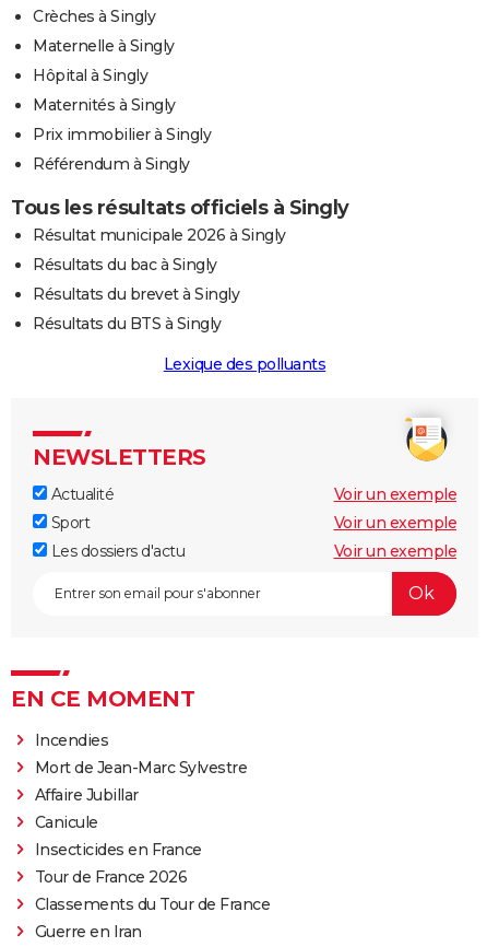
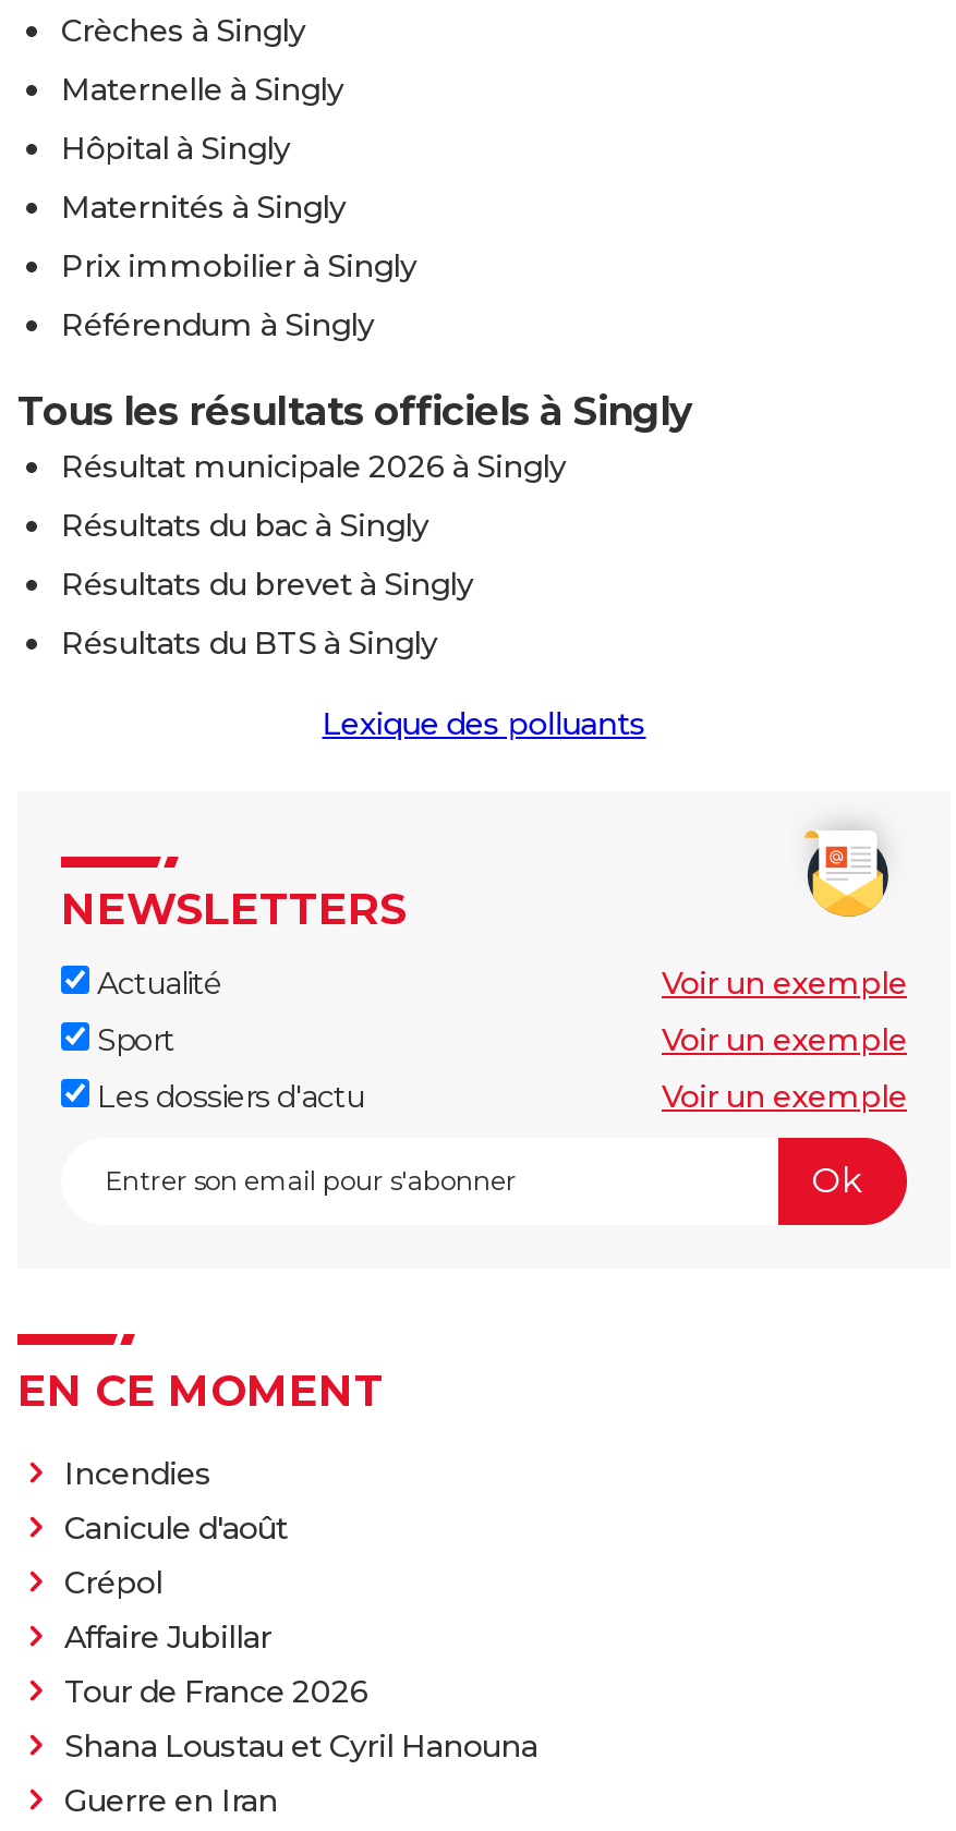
[34,758,247,778] Mort de Jean-Marc Sylvestre -> [64,1508,288,1602] Canicule d'août | Crépol
moved [34,785,138,805] -> [64,1617,271,1657]: Affaire Jubillar
[34,812,201,860] Canicule | Insecticides en France -> none
[34,895,270,914] Classements du Tour de France -> [64,1726,537,1766] Shana Loustau et Cyril Hanouna

